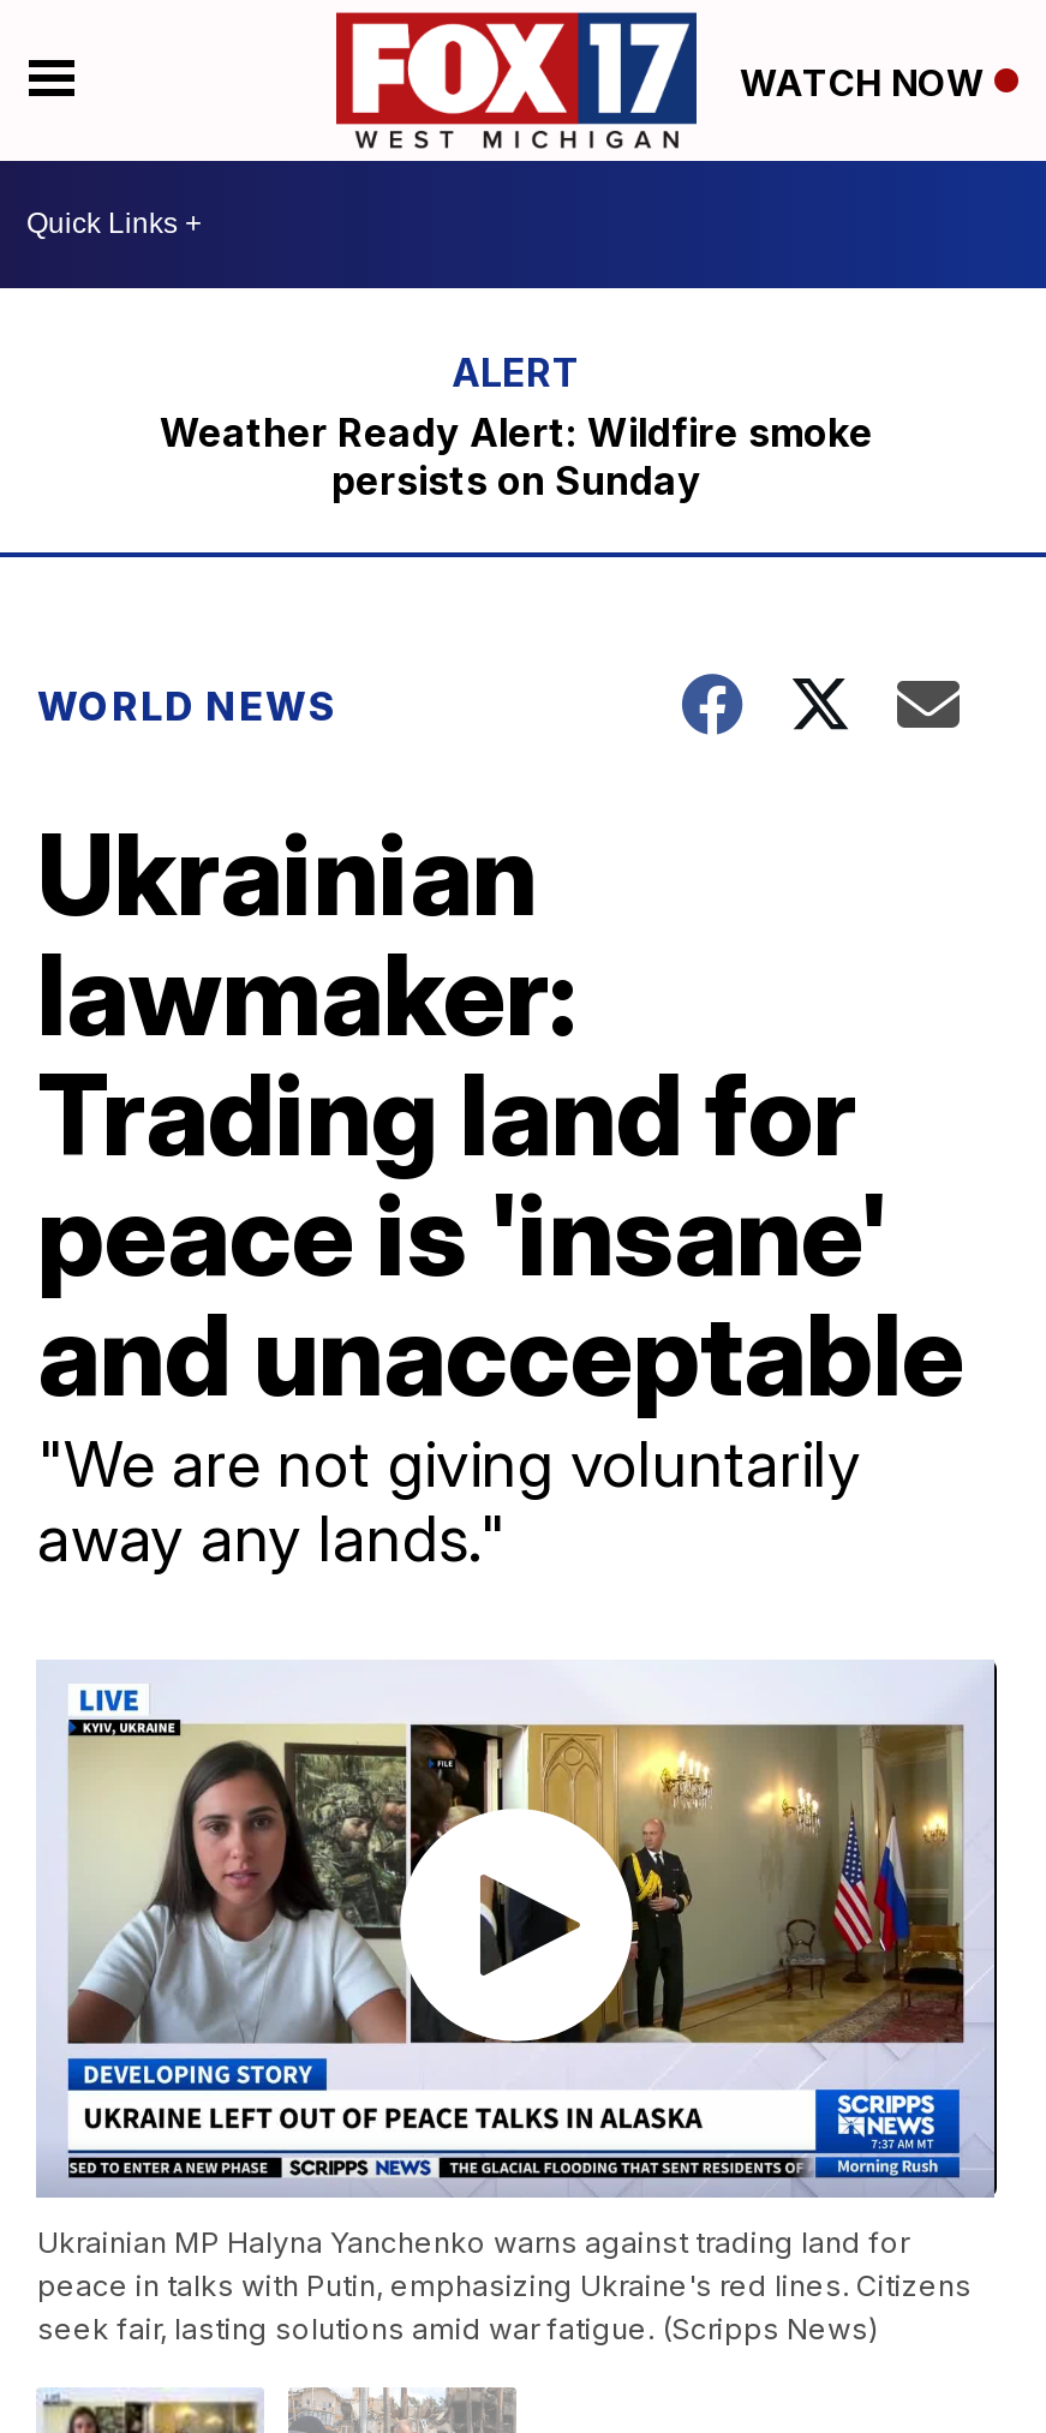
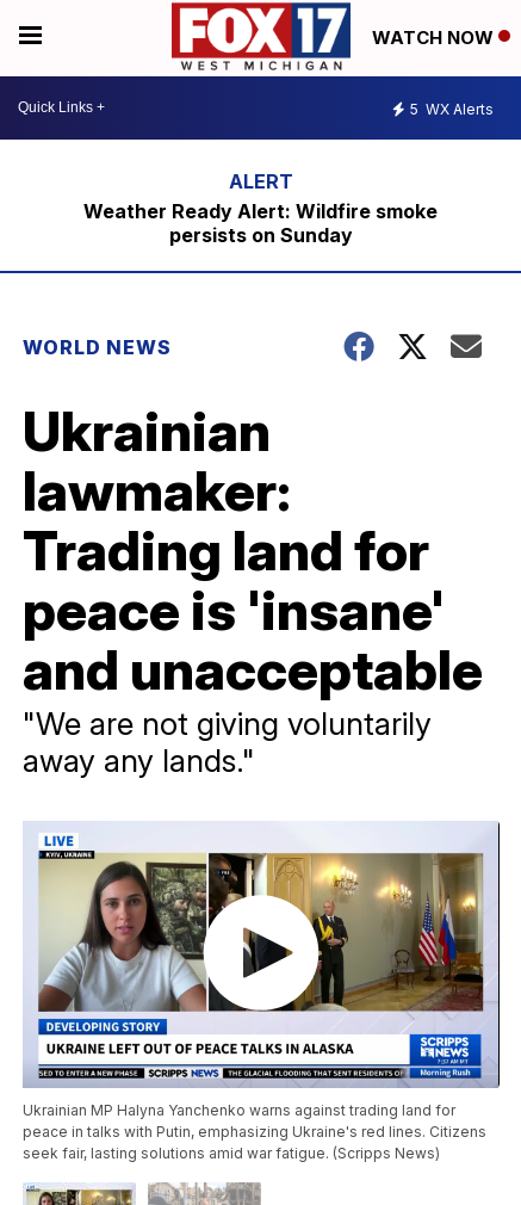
none -> [410,100,494,118] 5 WX Alerts

